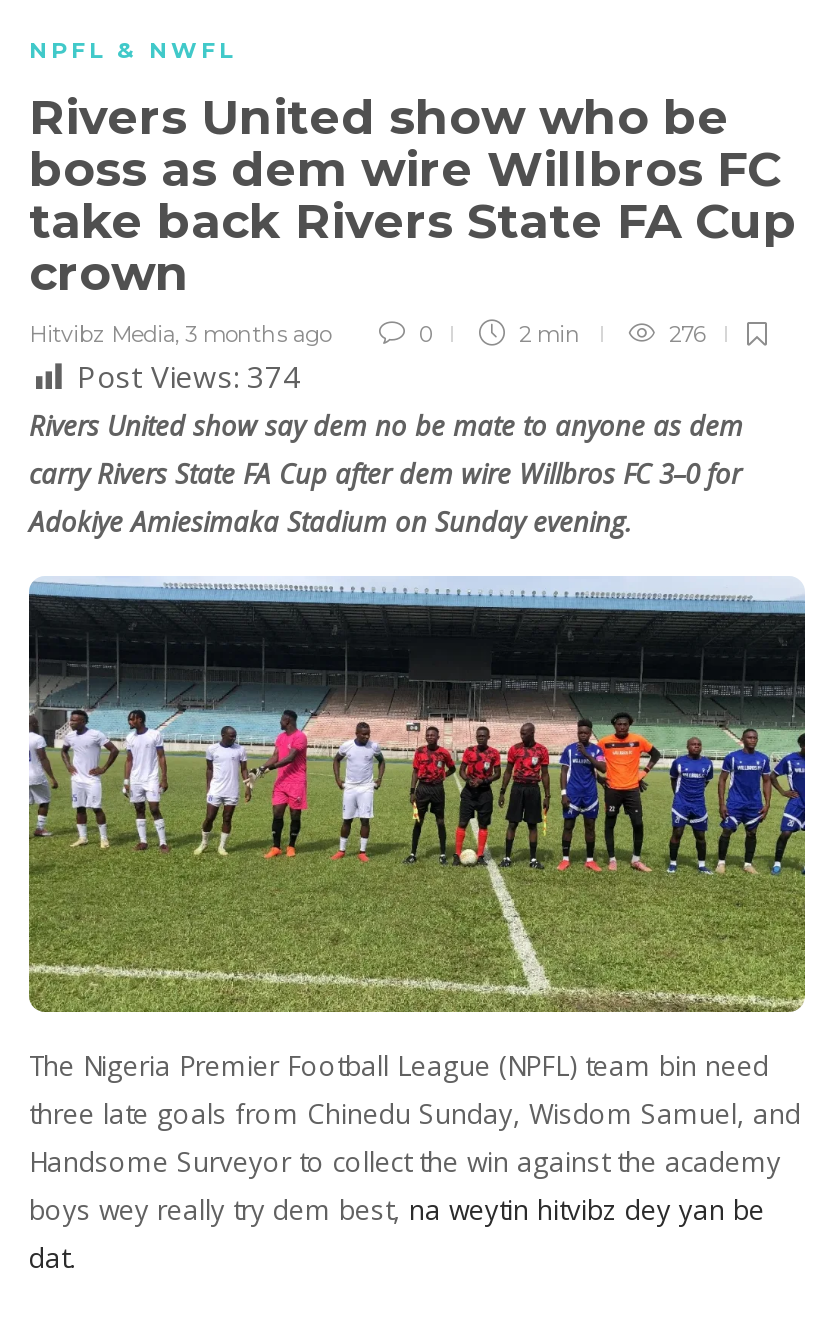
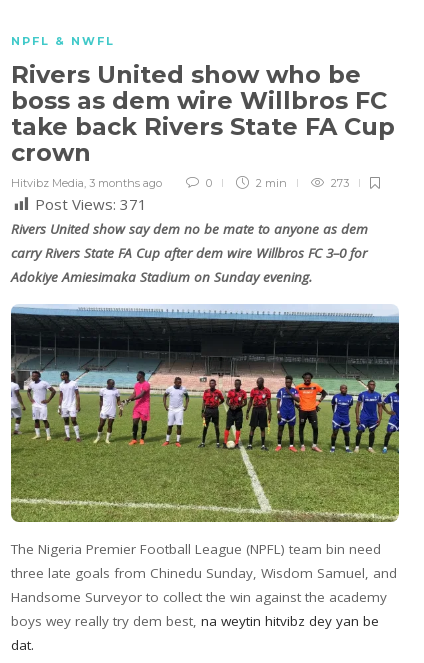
[663,320,705,348] 276 -> [328,176,349,190] 273
[77,356,301,396] Post Views: 374 -> [35,194,147,214] Post Views: 371

